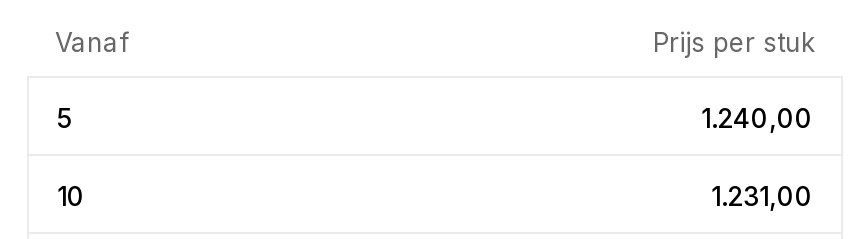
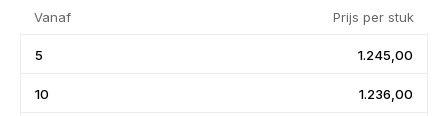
[701,102,813,134] 1.240,00 -> [358,47,413,63] 1.245,00
[711,180,813,212] 1.231,00 -> [359,86,413,102] 1.236,00

